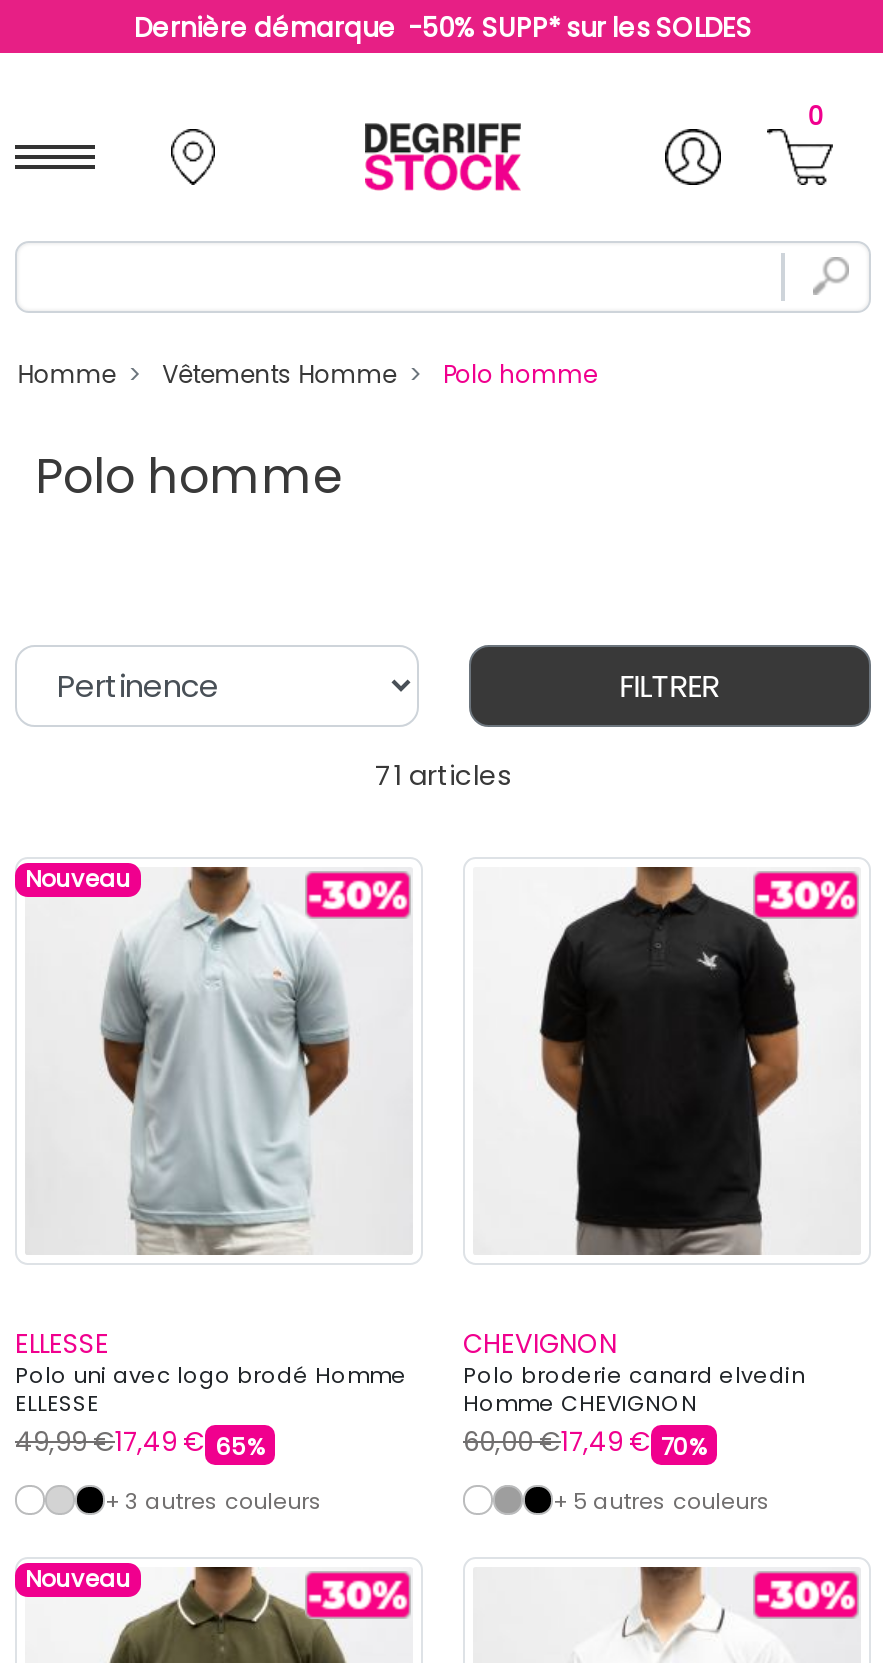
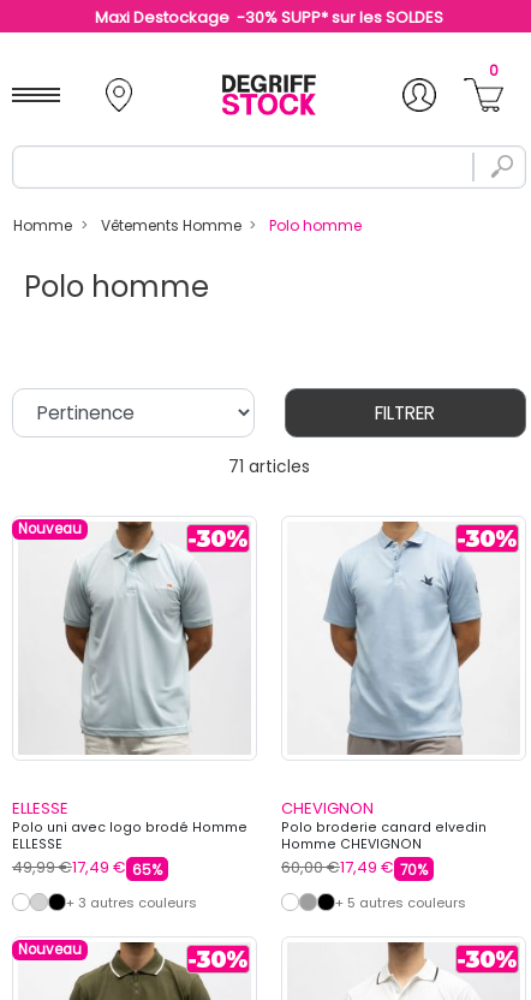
[134,9,752,47] Dernière démarque -50% SUPP* sur les SOLDES -> [95,6,443,29] Maxi Destockage -30% SUPP* sur les SOLDES
[535,867,799,1233] [image] -> [323,522,482,755] [image]

